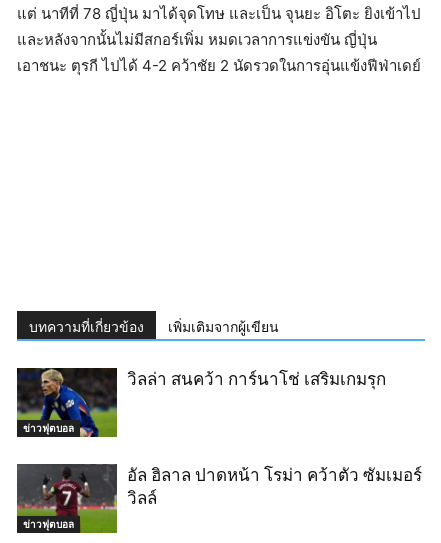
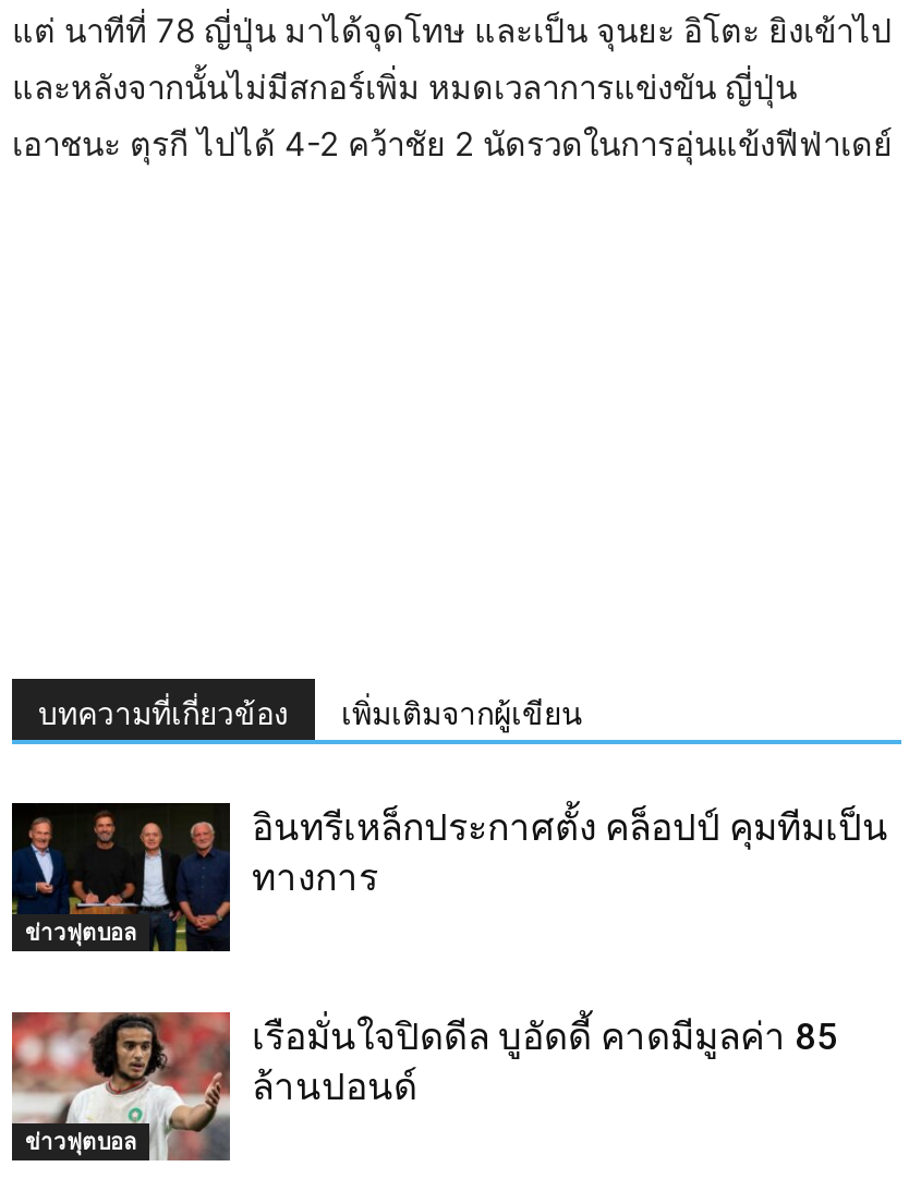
[16,367,386,438] [image] | วิลล่า สนคว้า การ์นาโช่ เสริมเกมรุก -> [12,800,888,952] [image] | อินทรีเหล็กประกาศตั้ง คล็อปป์ คุมทีมเป็น | ทางการ
[16,463,422,534] [image] | อัล ฮิลาล ปาดหน้า โรม่า คว้าตัว ซัมเมอร์ | วิลล์ -> [10,1011,838,1162] [image] | เรือมั่นใจปิดดีล บูอัดดี้ คาดมีมูลค่า 85 | ล้านปอนด์

